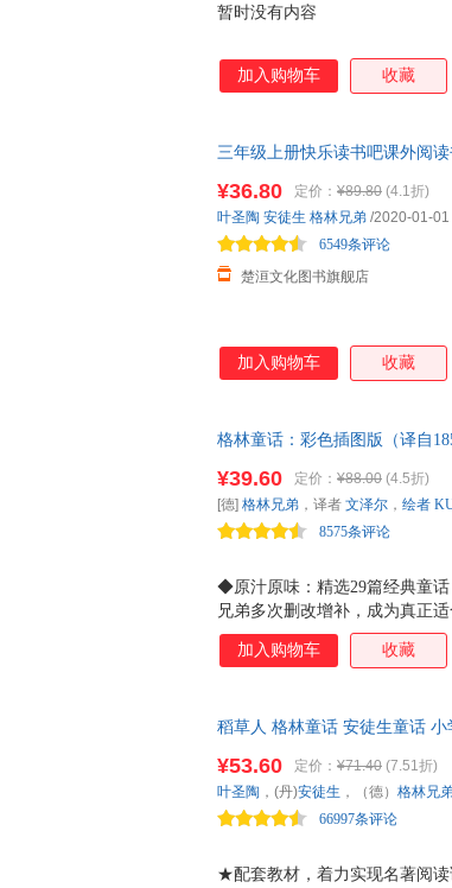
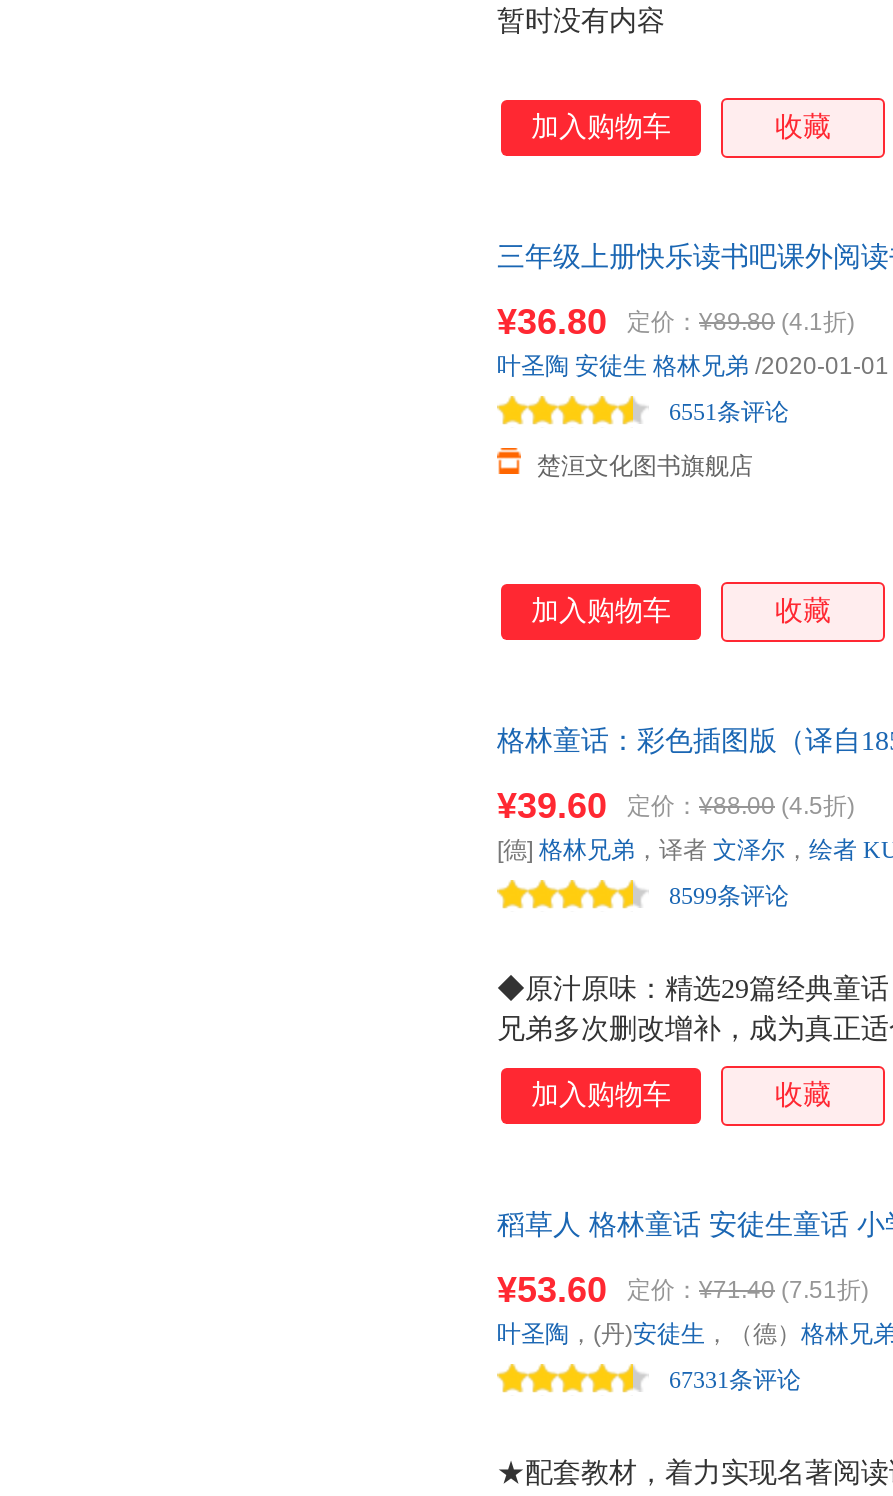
[319,236,390,253] 6549条评论 -> [669,398,789,426] 6551条评论
[319,524,390,540] 8575条评论 -> [669,882,789,910] 8599条评论
[319,811,397,827] 66997条评论 -> [669,1366,801,1394] 67331条评论

